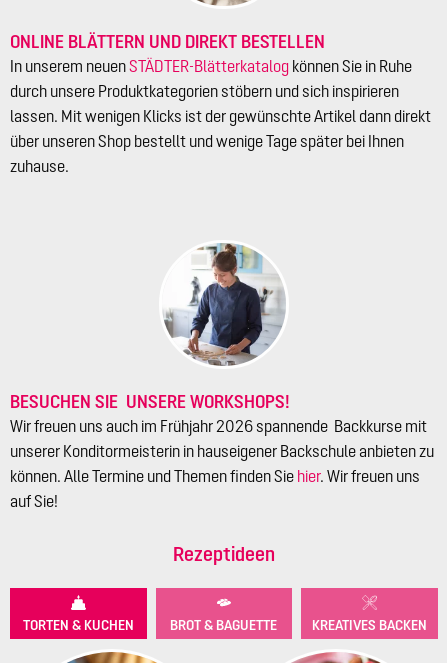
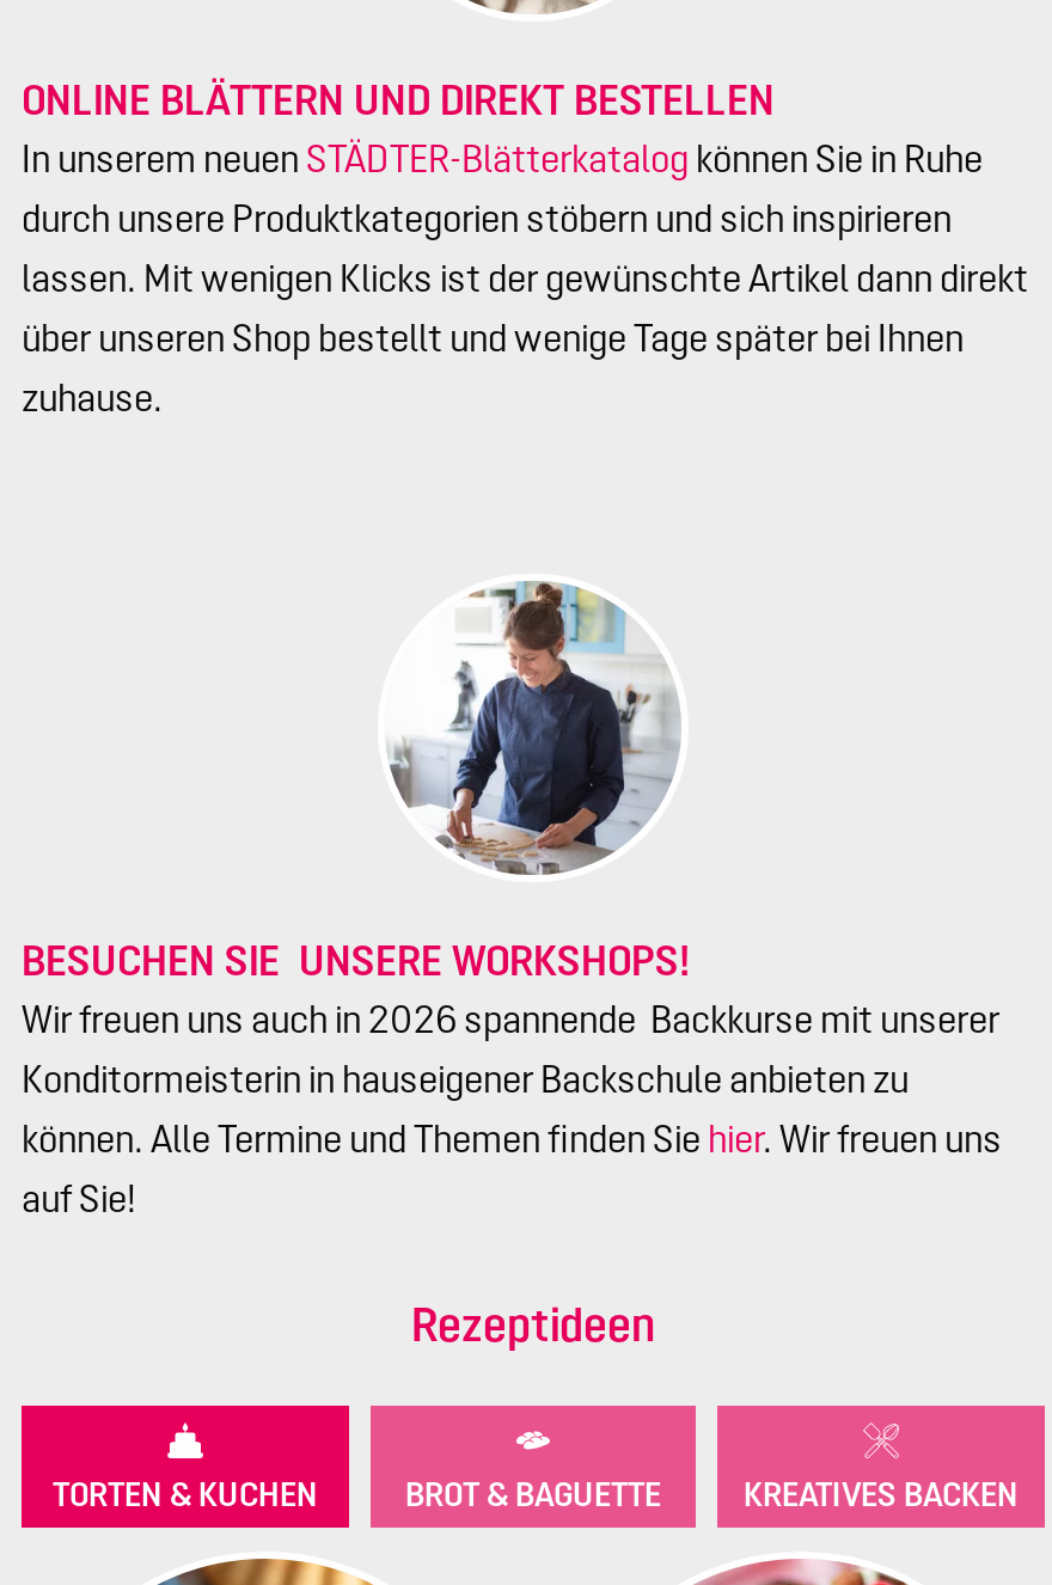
[10,417,434,460] Wir freuen uns auch im Frühjahr 2026 spannende Backkurse mit | unserer Konditormeisterin in hauseigener Backschule anbieten zu -> [22,997,999,1100] Wir freuen uns auch in 2026 spannende Backkurse mit unserer | Konditormeisterin in hauseigener Backschule anbieten zu

